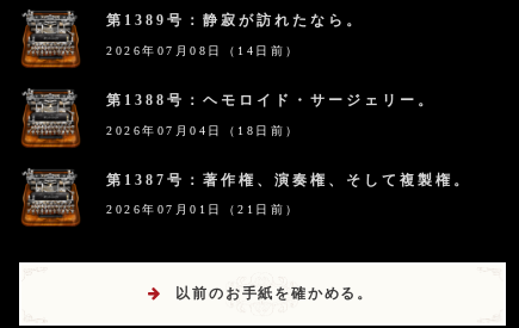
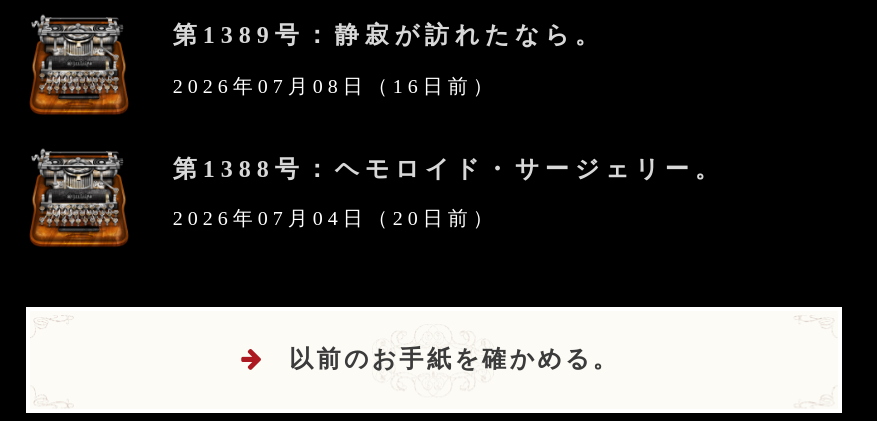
[107,44,300,57] 2026年07月08日（14日前） -> [173,74,498,96] 2026年07月08日（16日前）
[107,124,472,216] 2026年07月04日（18日前） | 第1387号：著作権、演奏権、そして複製権。 | 2026年07月01日（21日前） -> [173,207,498,229] 2026年07月04日（20日前）

